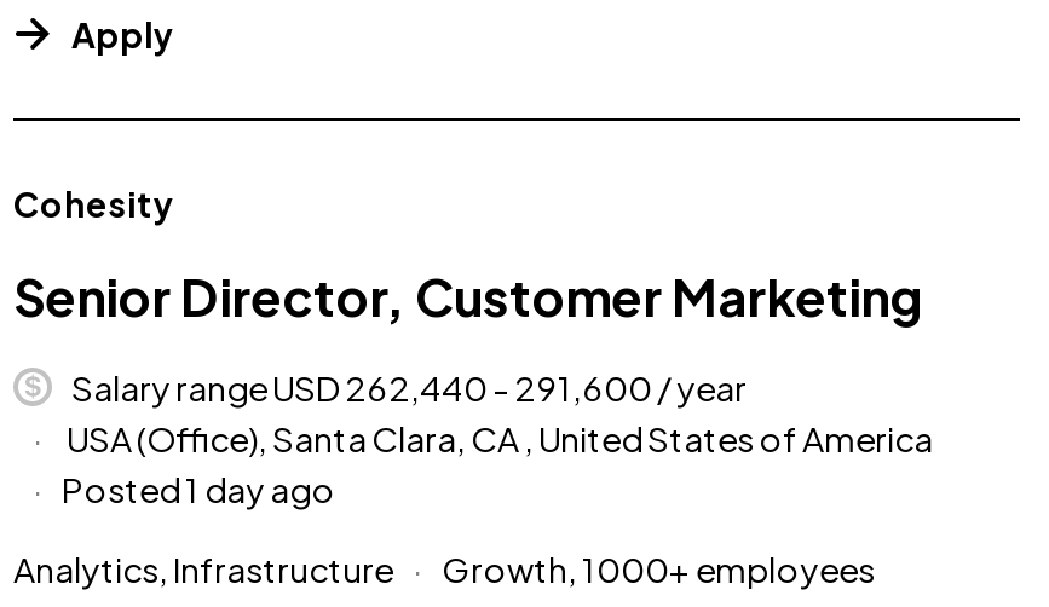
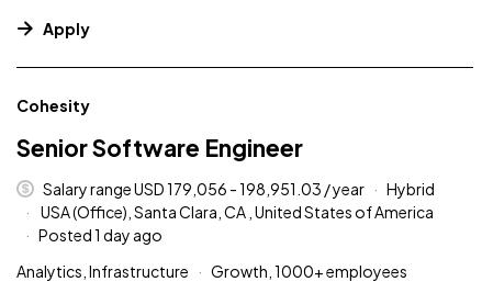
[13,263,923,328] Senior Director, Customer Marketing -> [16,133,303,162] Senior Software Engineer
[71,365,747,408] Salary range USD 262,440 - 291,600 / year -> [43,179,435,198] Salary range USD 179,056 - 198,951.03 / year | Hybrid

